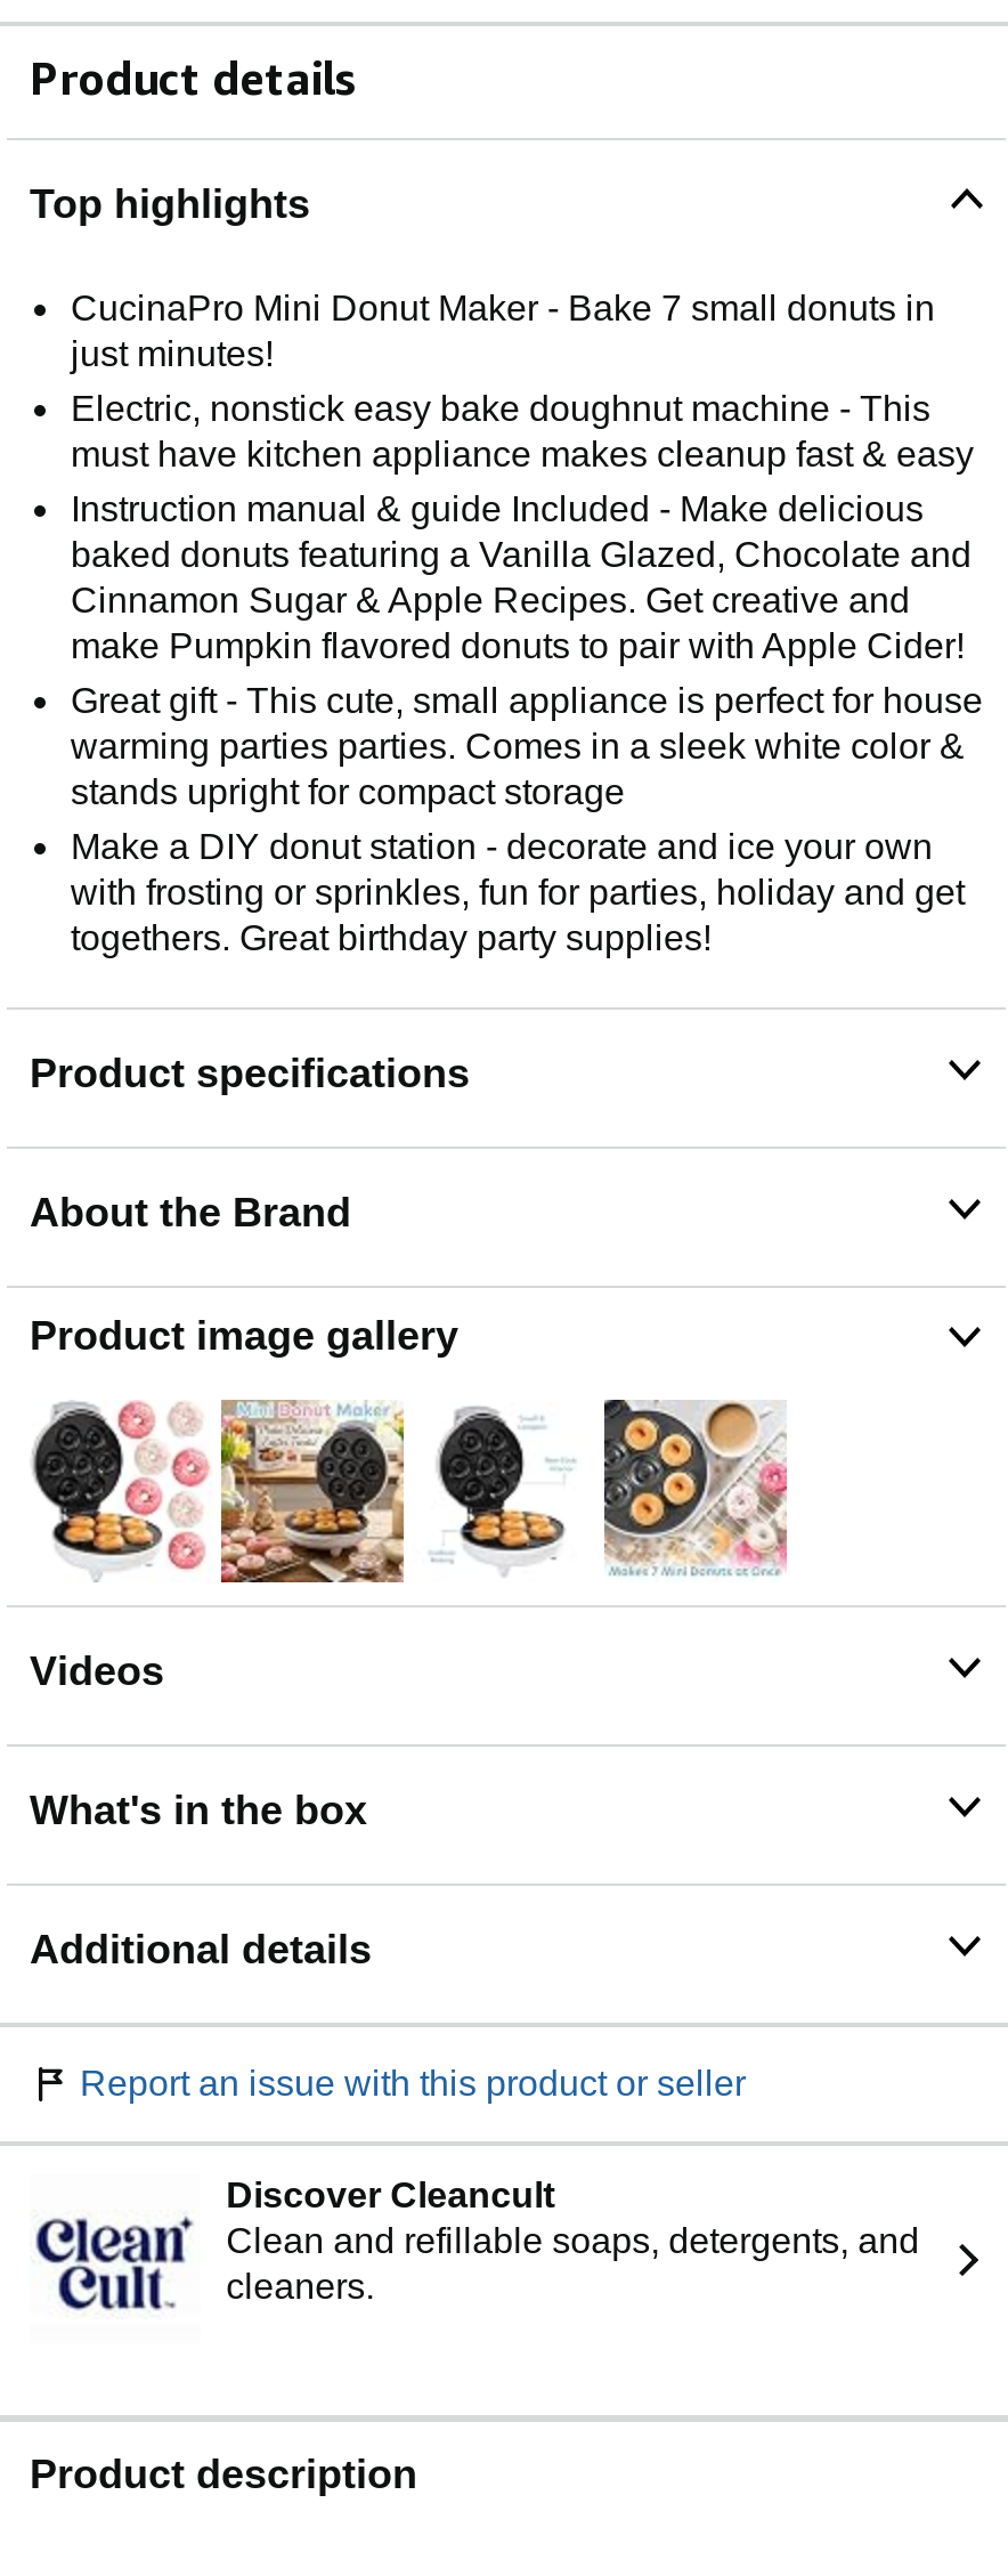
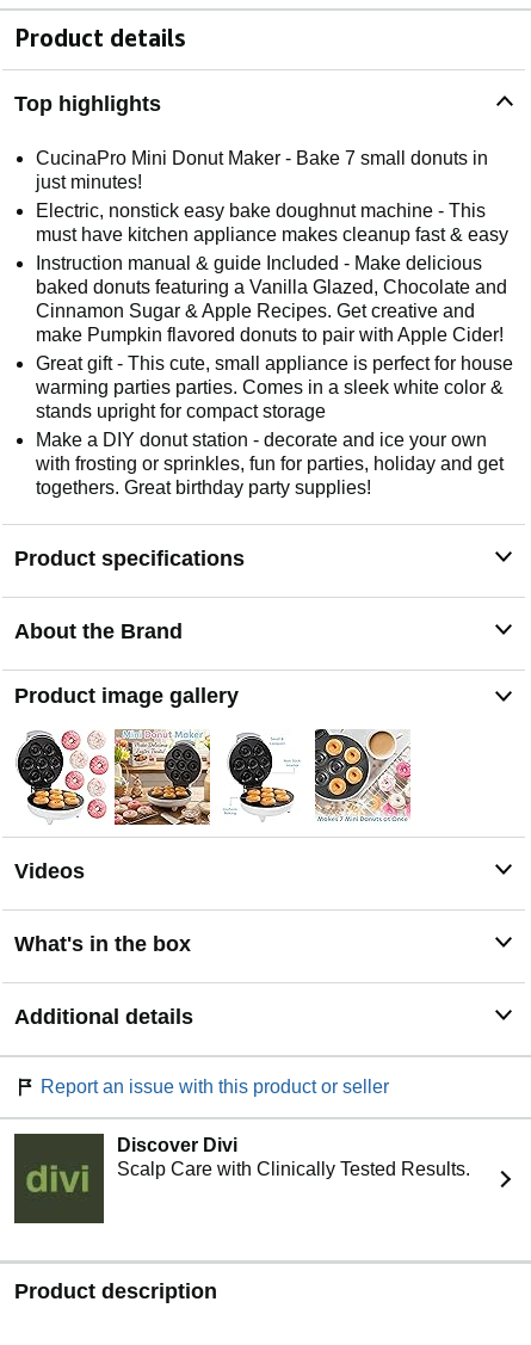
[30,2173,920,2344] [image] | Discover Cleancult | Clean and refillable soaps, detergents, and | cleaners. -> [13,1133,470,1224] [image] | Discover Divi | Scalp Care with Clinically Tested Results.

